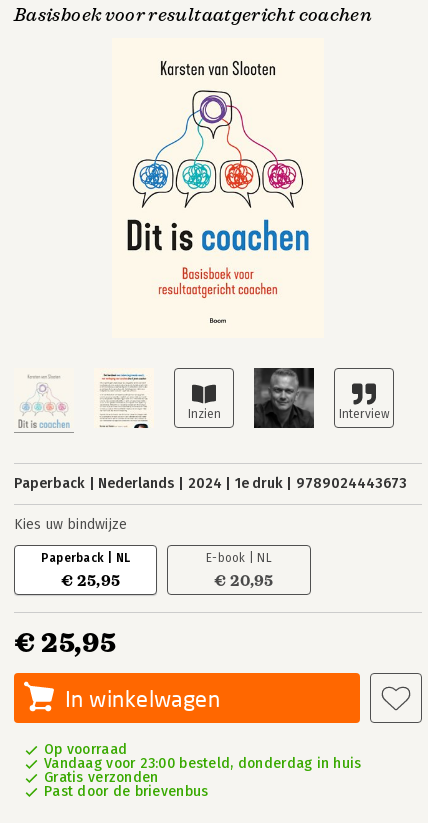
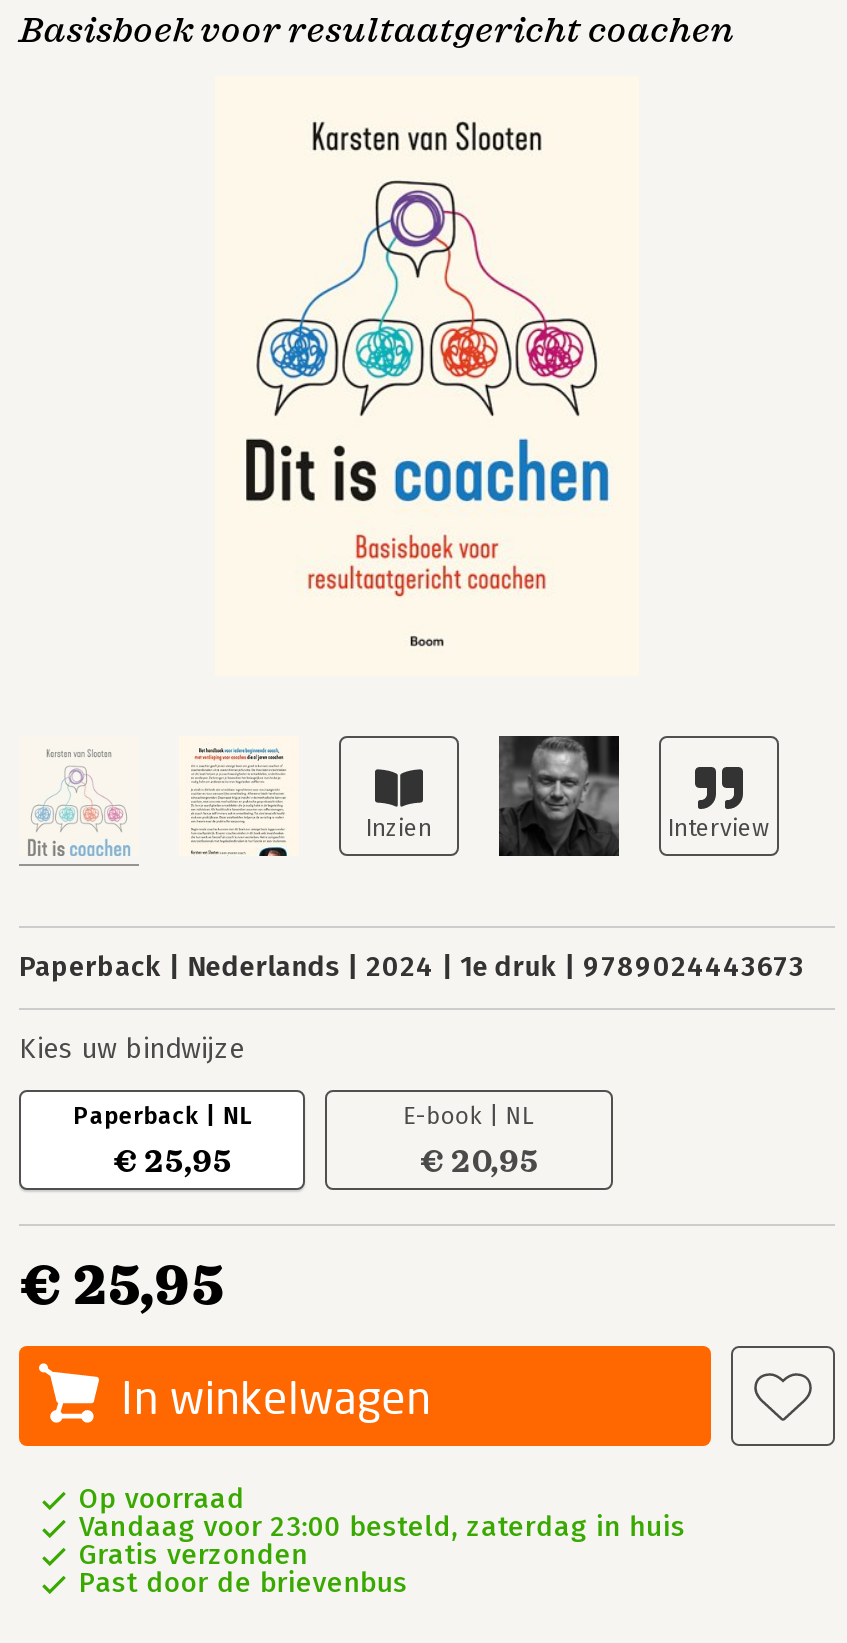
[44,755,362,772] Vandaag voor 23:00 besteld, donderdag in huis -> [79,1510,686,1544] Vandaag voor 23:00 besteld, zaterdag in huis

